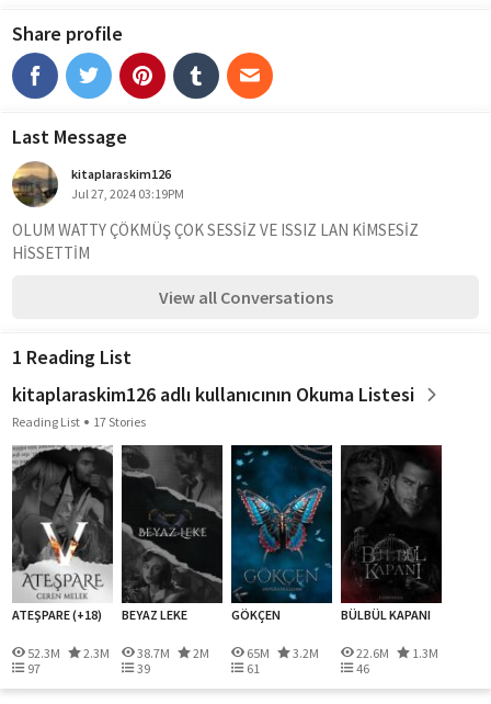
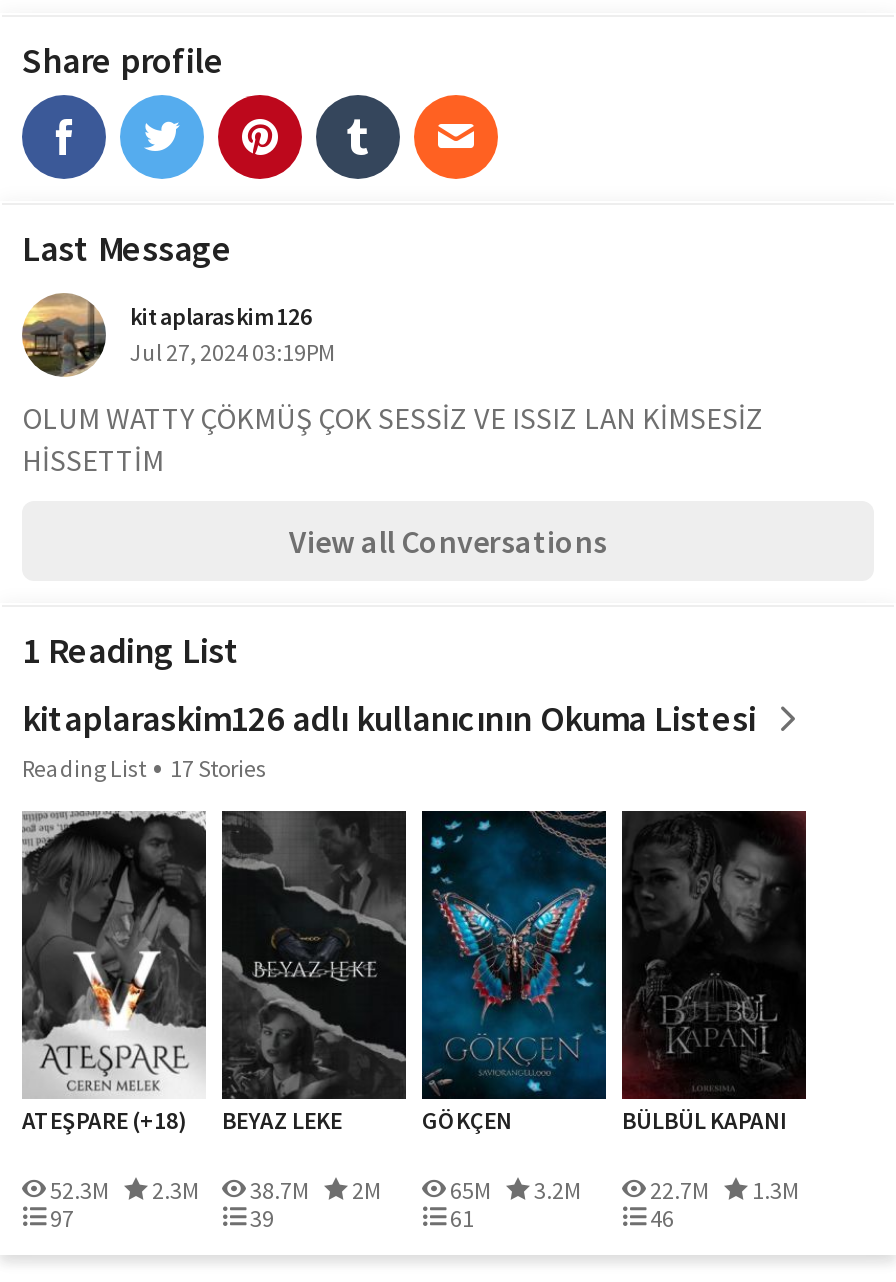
[354,645,438,661] 22.6M 1.3M -> [646,1175,800,1205] 22.7M 1.3M

